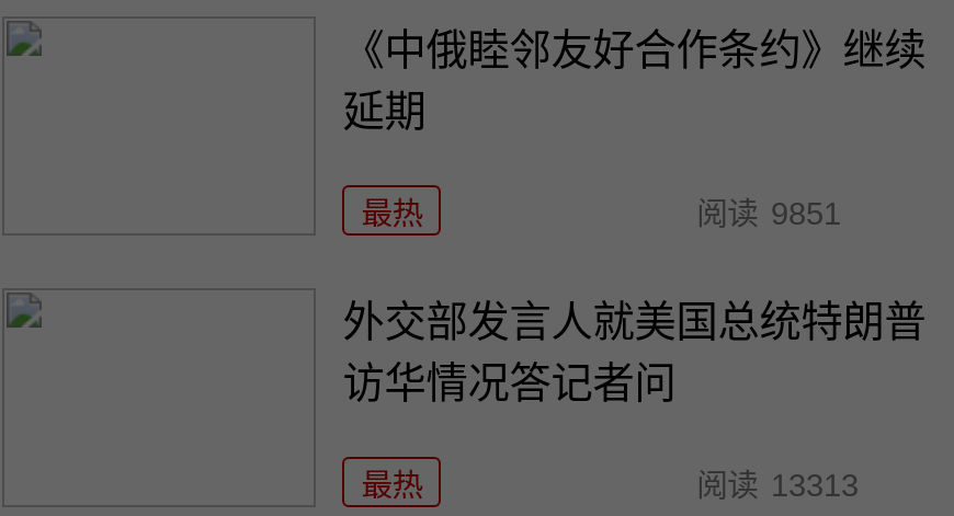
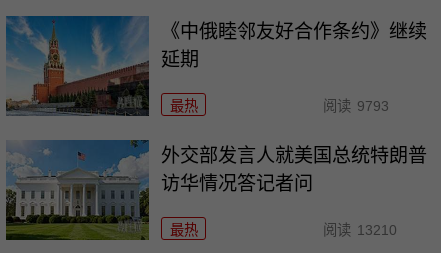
none -> [5,15,150,117] [image]
[697,195,841,231] 阅读 9851 -> [323,98,388,114] 阅读 9793
none -> [5,139,150,241] [image]
[697,467,859,502] 阅读 13313 -> [323,222,396,238] 阅读 13210

